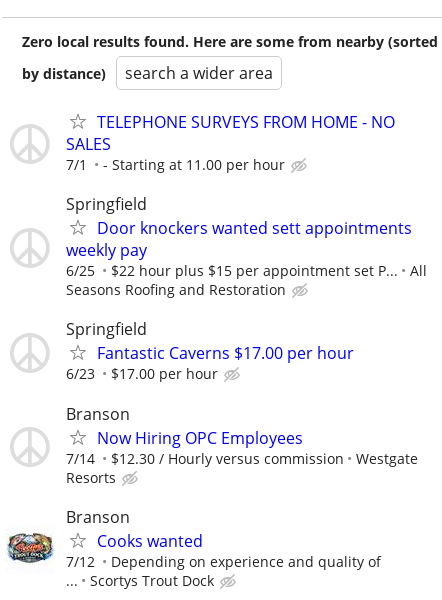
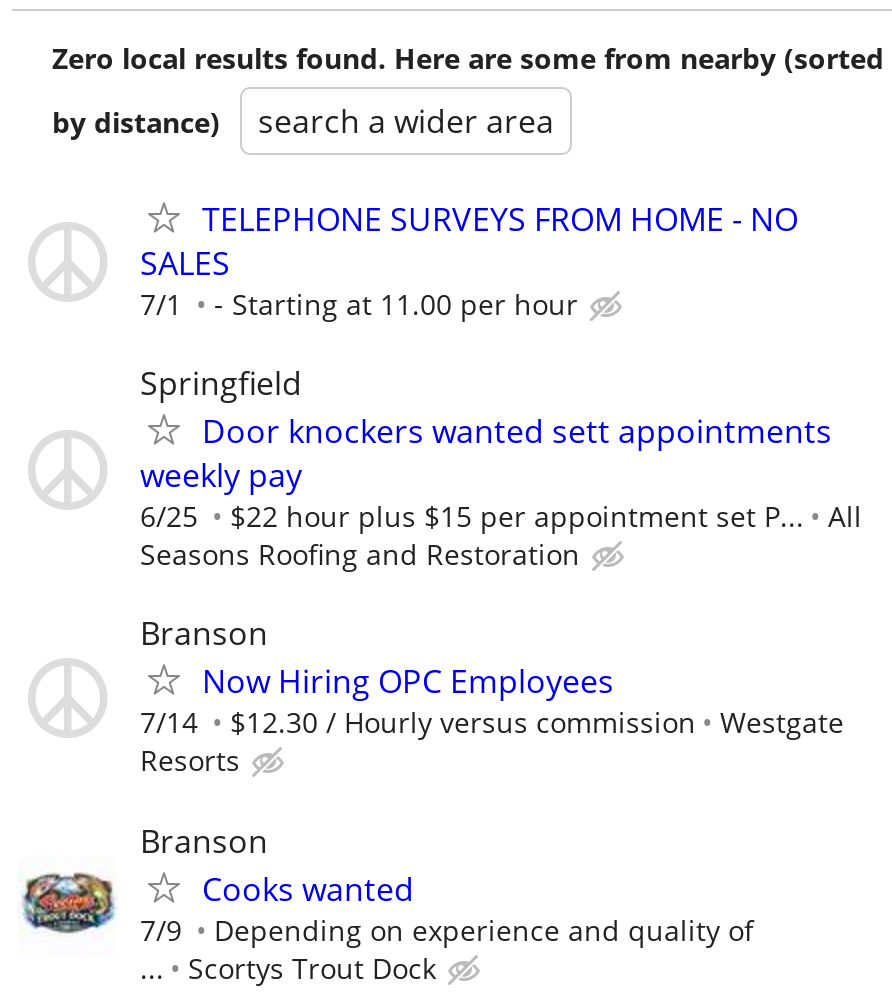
[66,318,354,383] Springfield | Fantastic Caverns $17.00 per hour | 6/23 | $17.00 per hour -> none
[66,552,381,571] 7/12 Depending on experience and quality of -> [140,910,754,948] 7/9 Depending on experience and quality of

